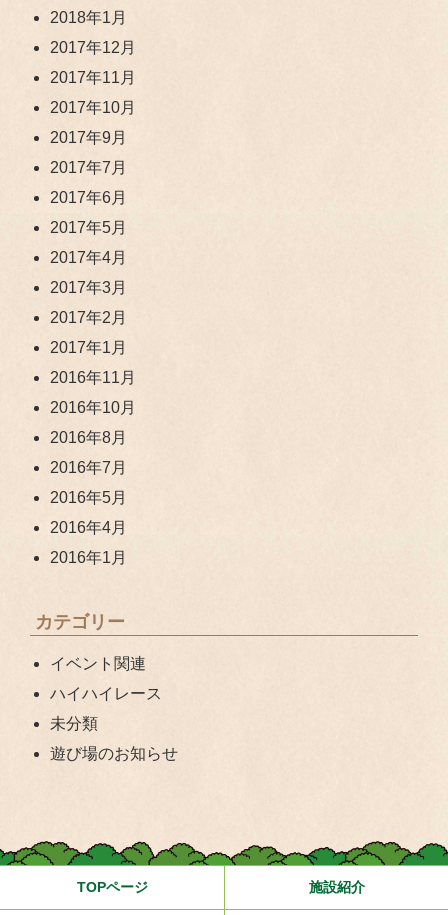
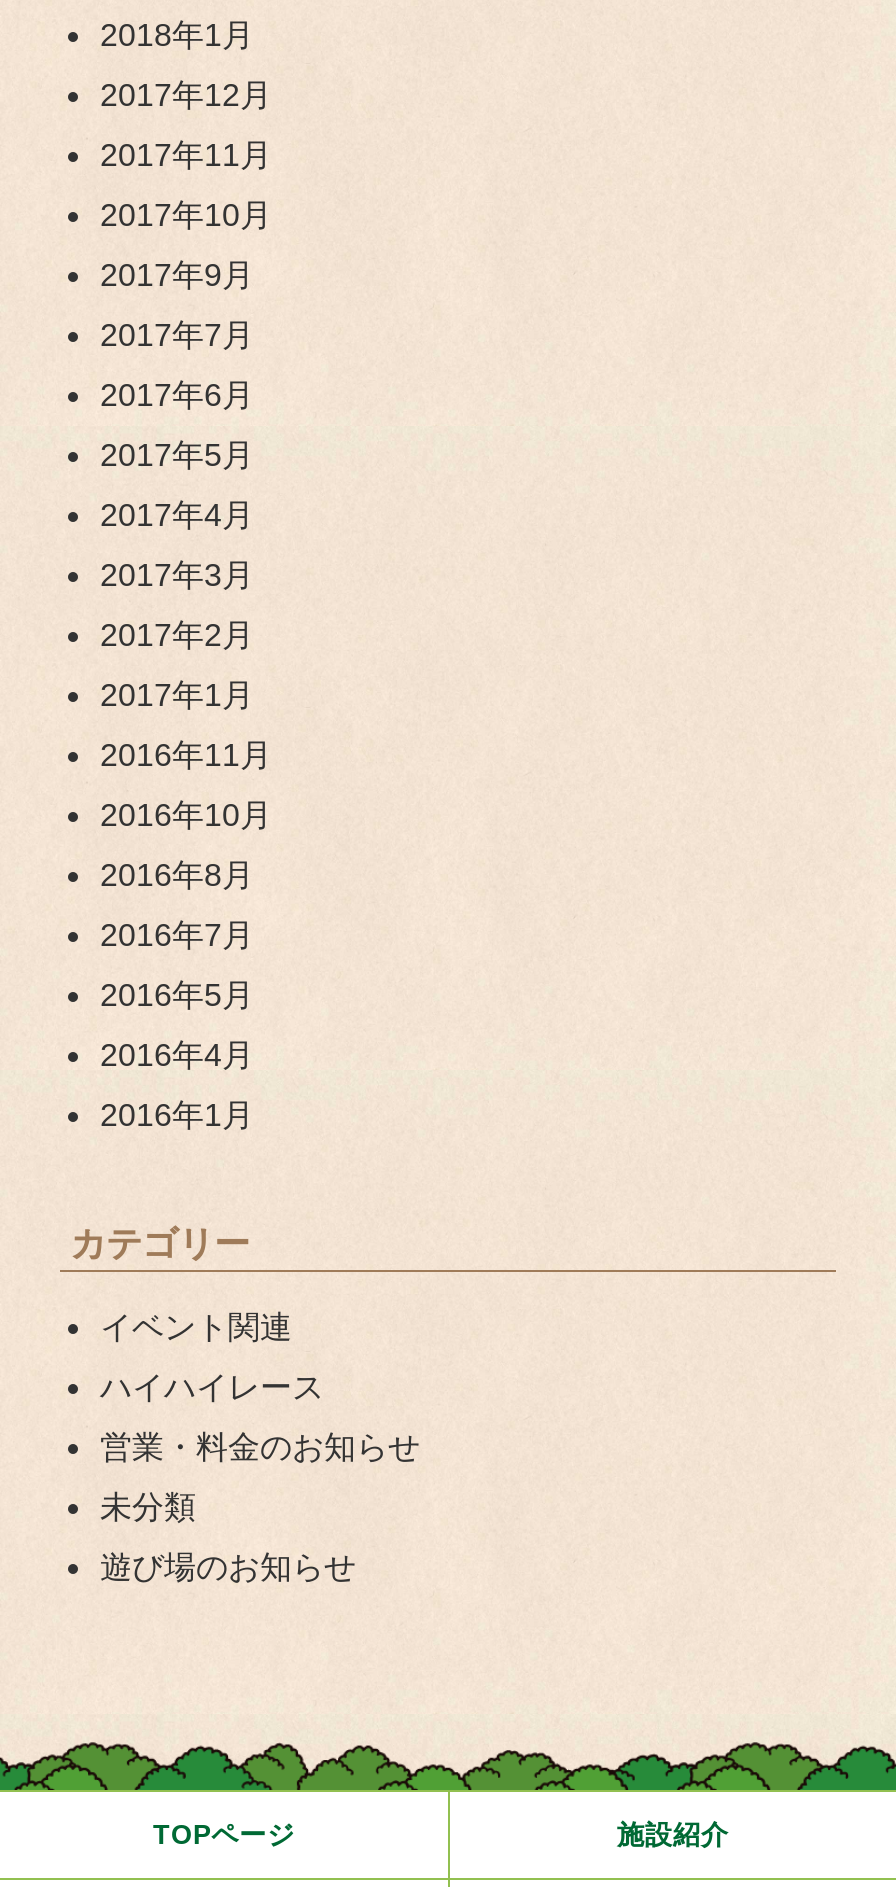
none -> [100,1431,420,1465] 営業・料金のお知らせ

